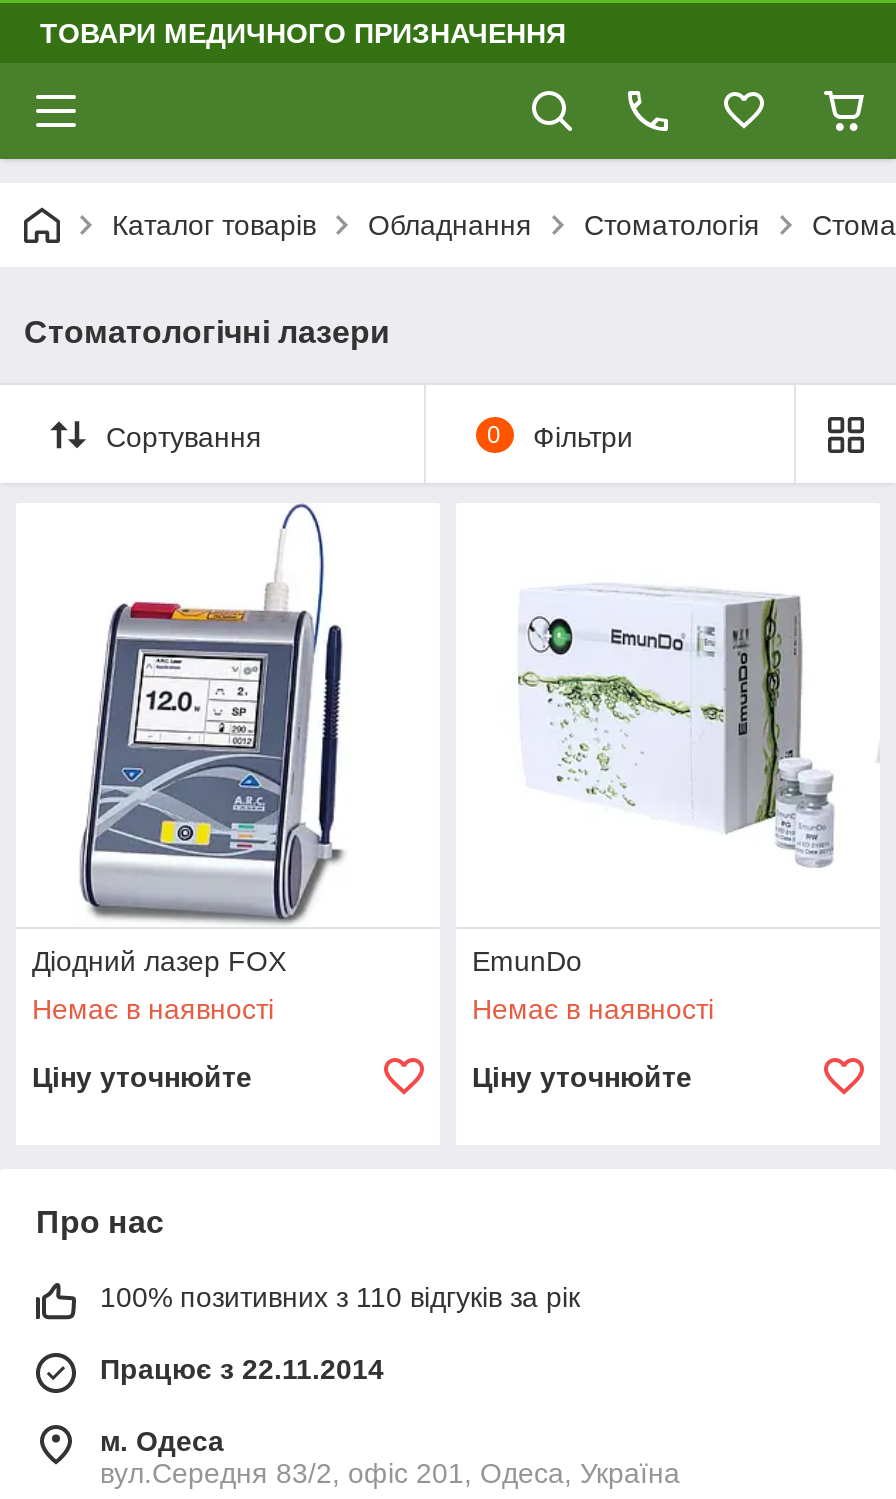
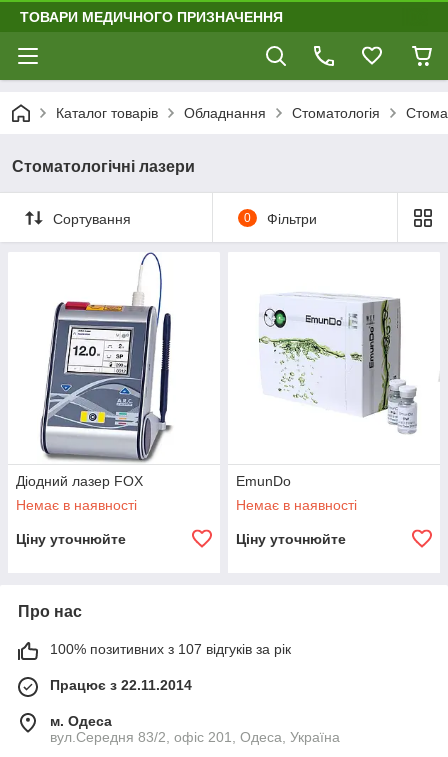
[100,1281,580,1313] 100% позитивних з 110 відгуків за рік -> [50,641,291,657] 100% позитивних з 107 відгуків за рік

